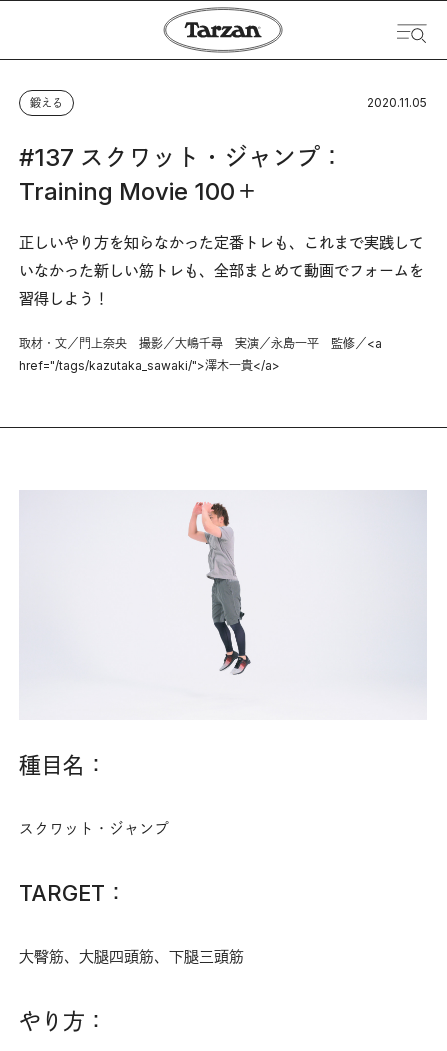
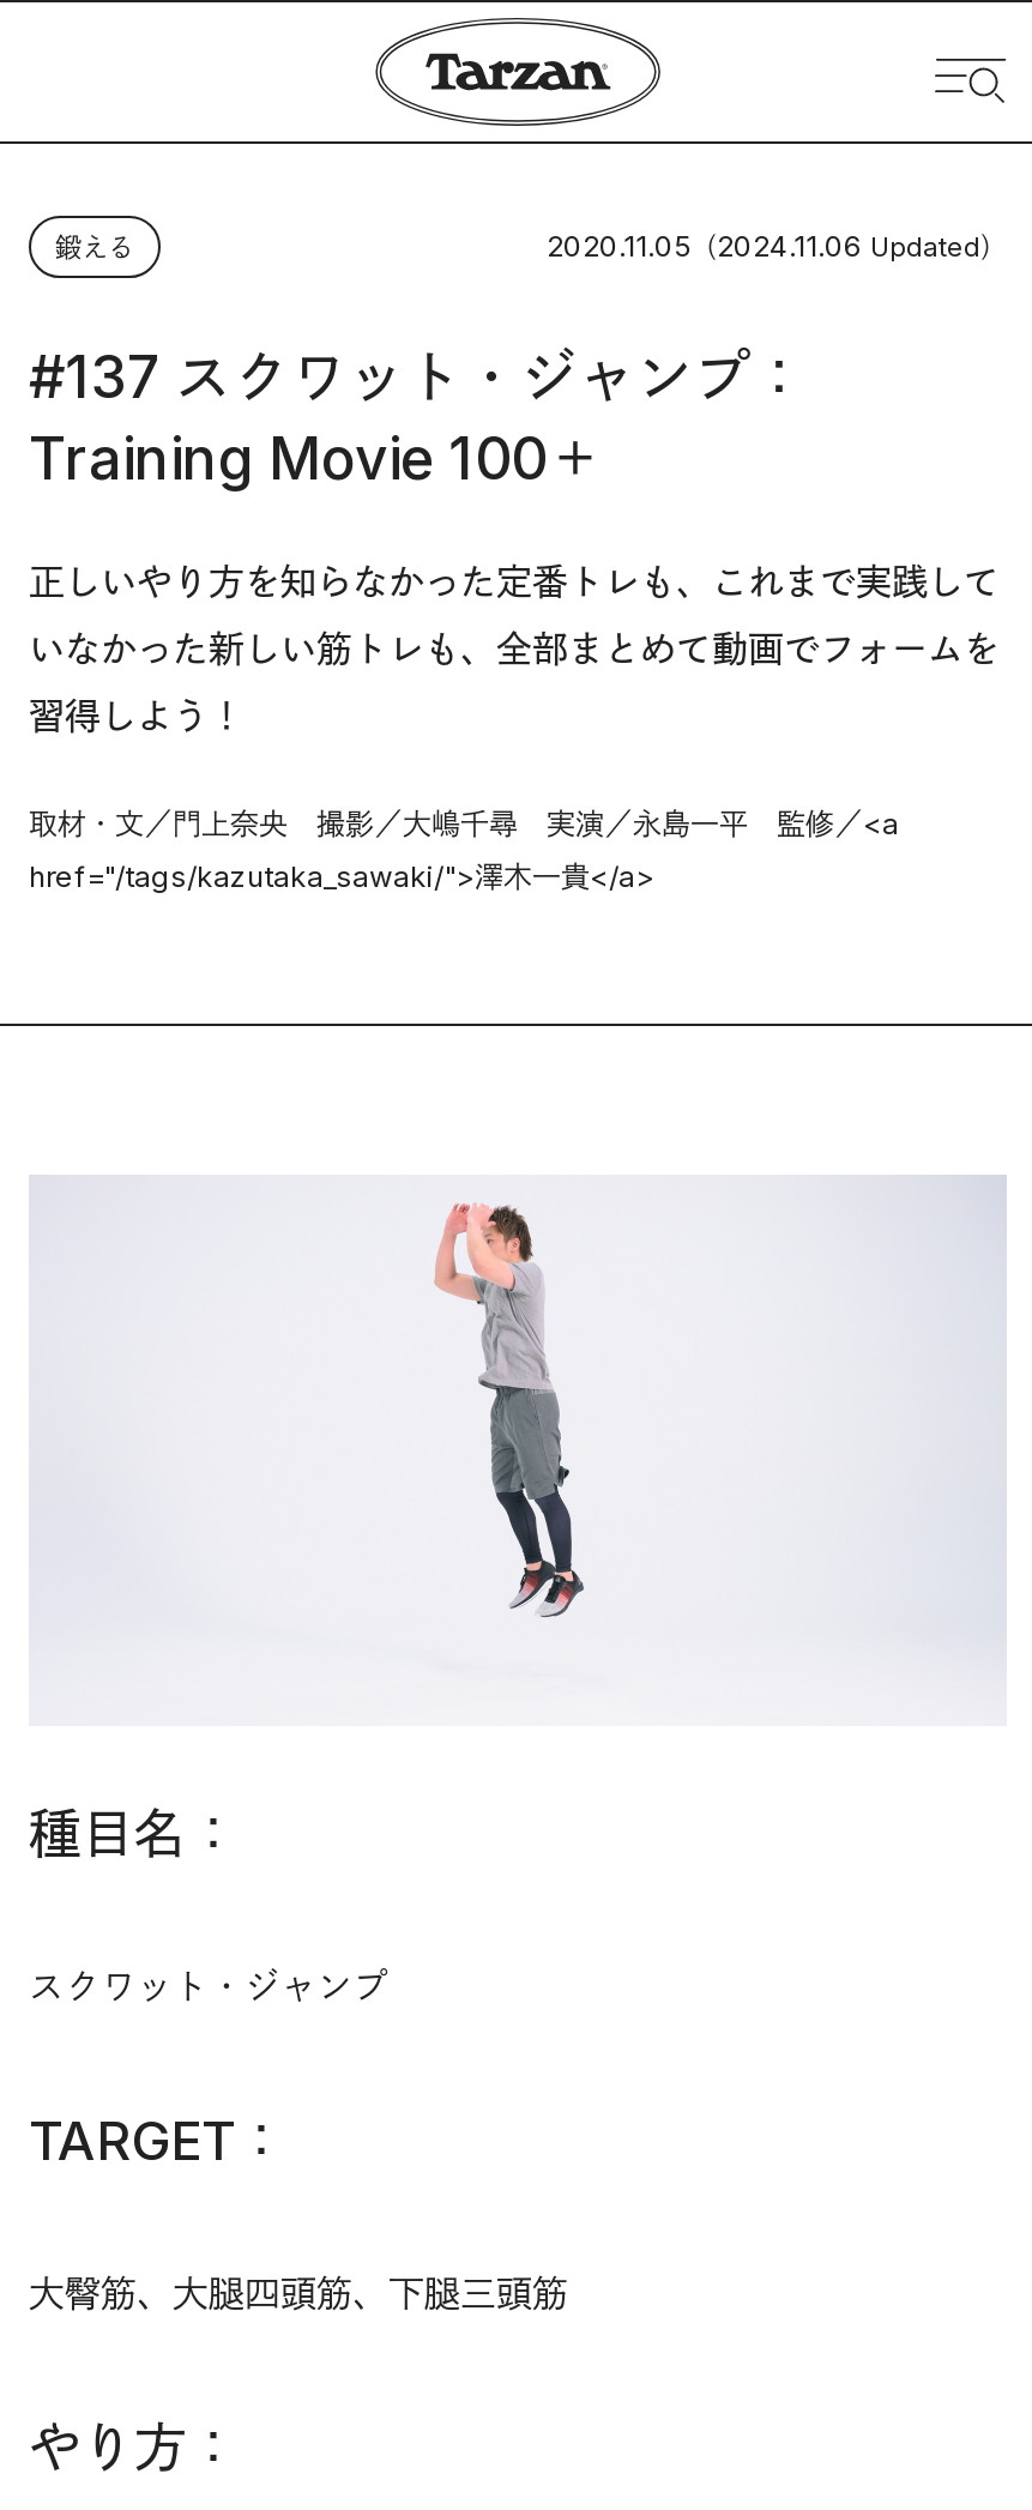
[367,95,427,110] 2020.11.05 -> [547,228,1007,264] 2020.11.05（2024.11.06 Updated）

